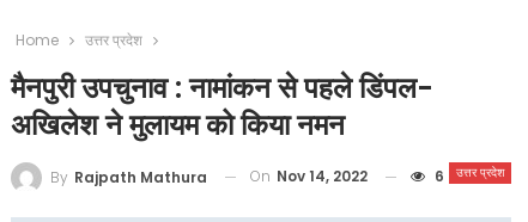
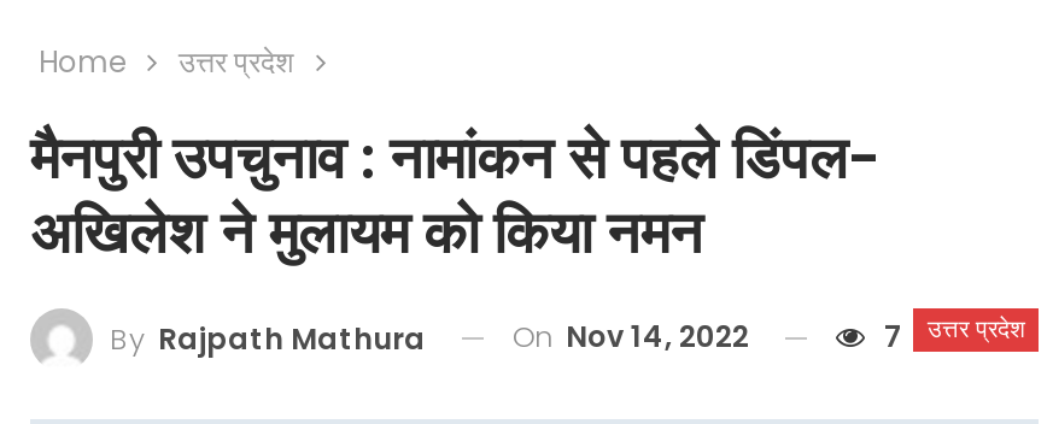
[435,164,504,186] 6 उत्तर प्रदेश -> [884,311,1024,357] 7 उत्तर प्रदेश

